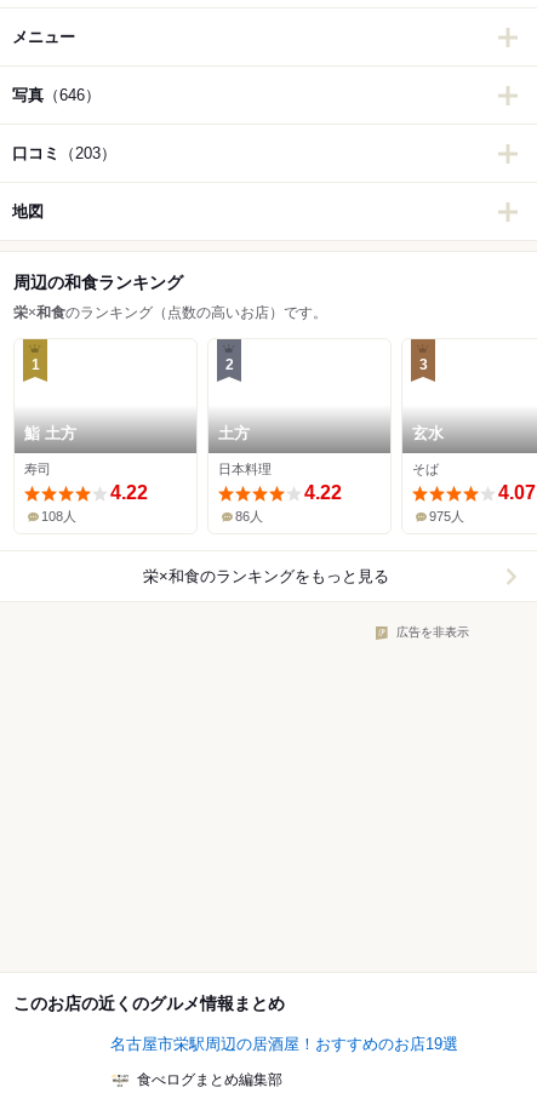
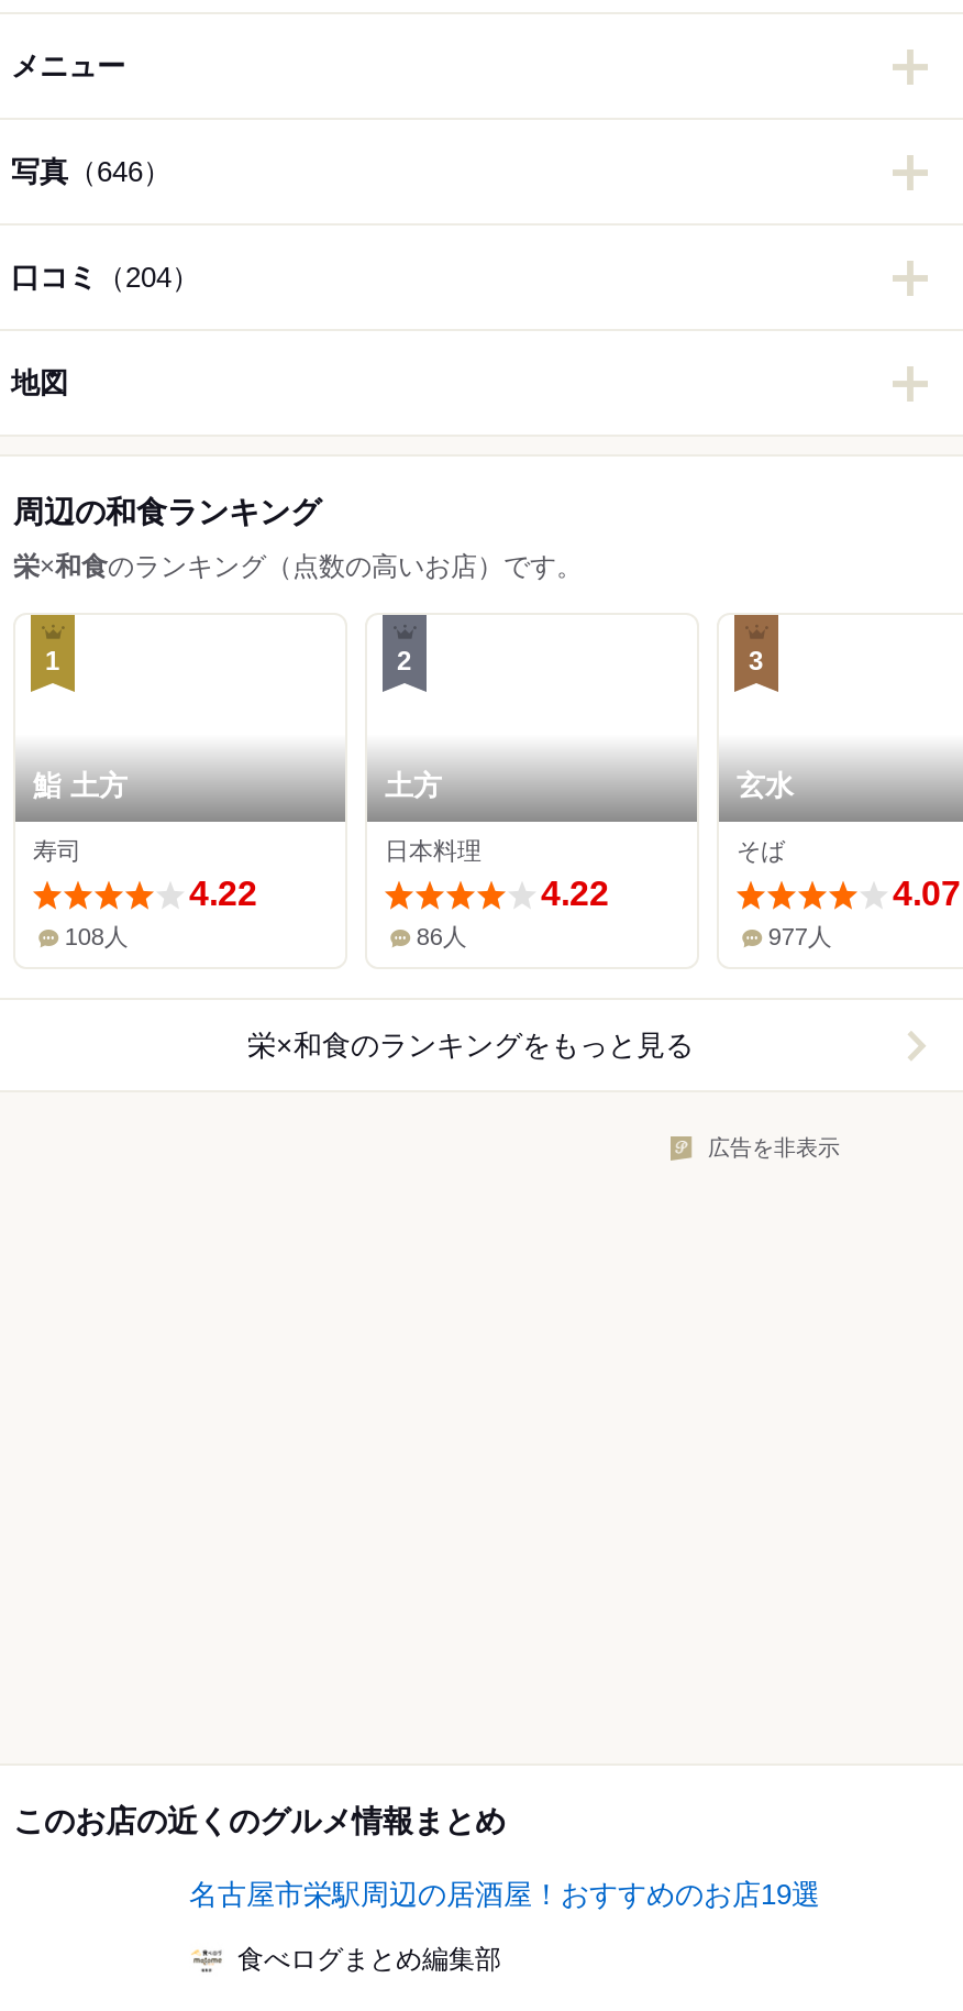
[12,145,116,163] 口コミ（203） -> [11,261,200,294] 口コミ（204）
[430,509,465,524] 975人 -> [768,924,832,950] 977人

